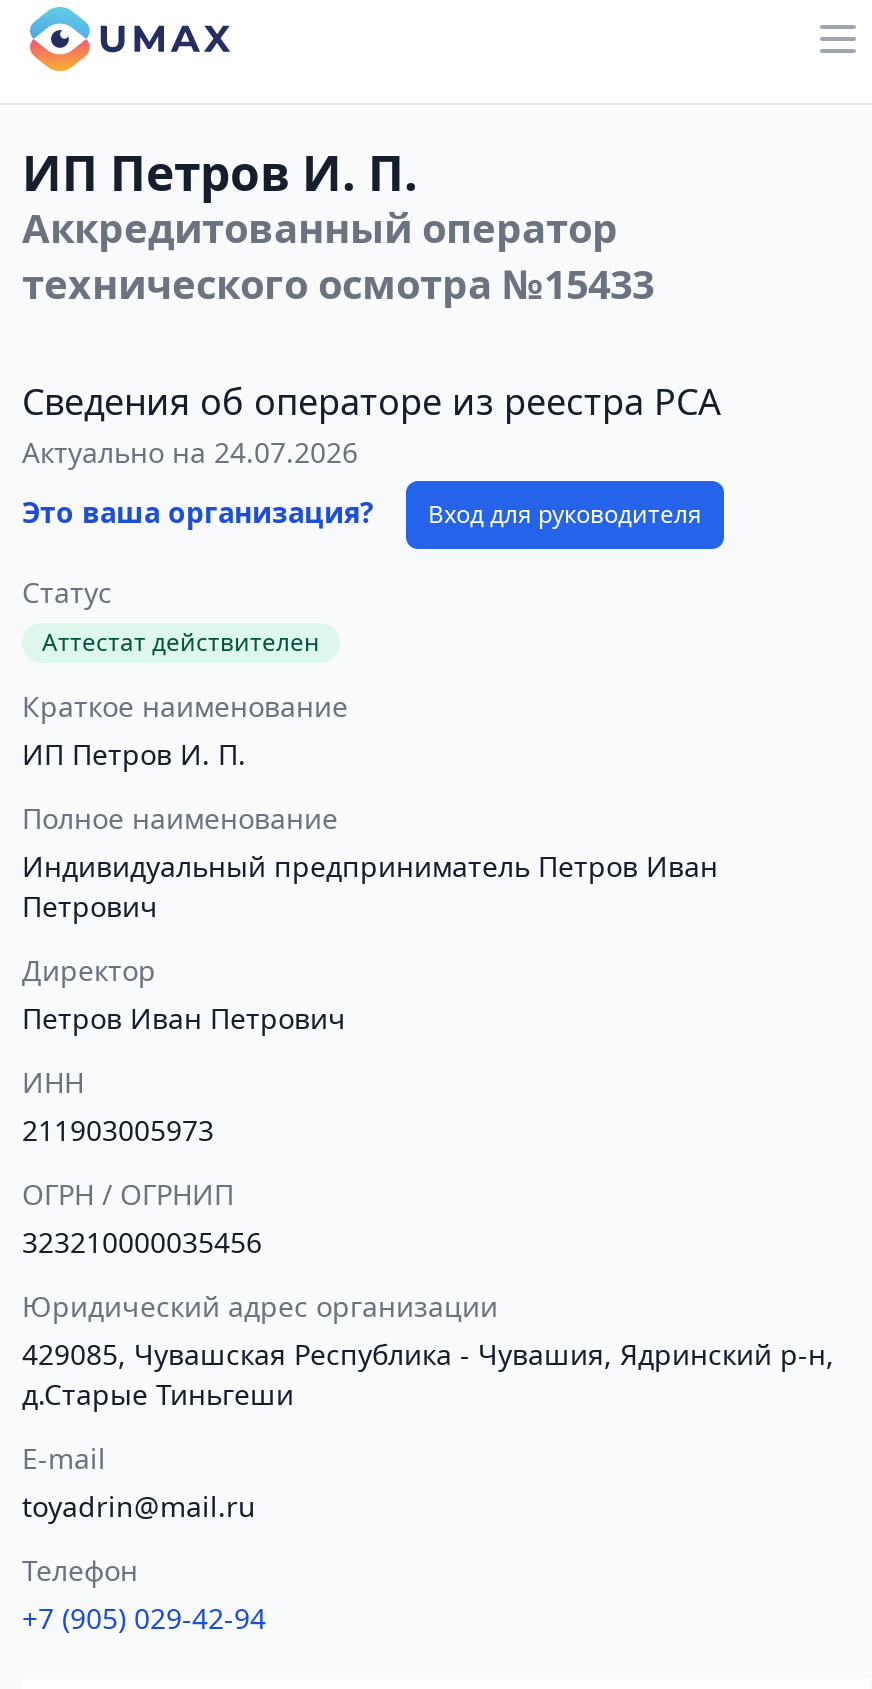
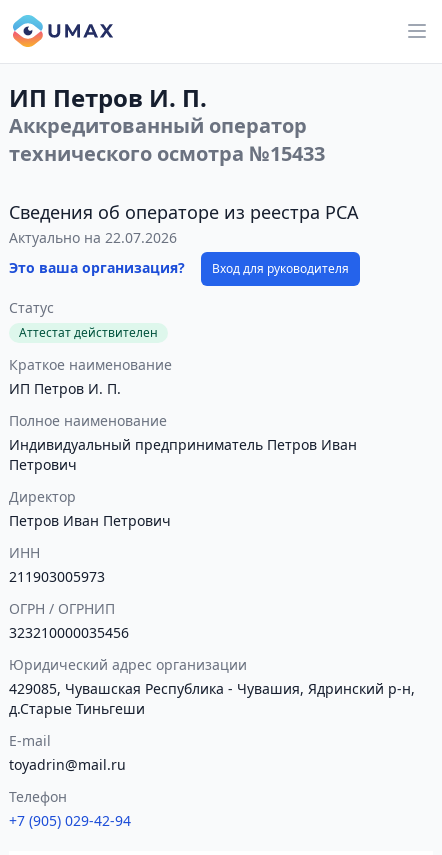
[22,433,358,471] Актуально на 24.07.2026 -> [9,228,177,247] Актуально на 22.07.2026

